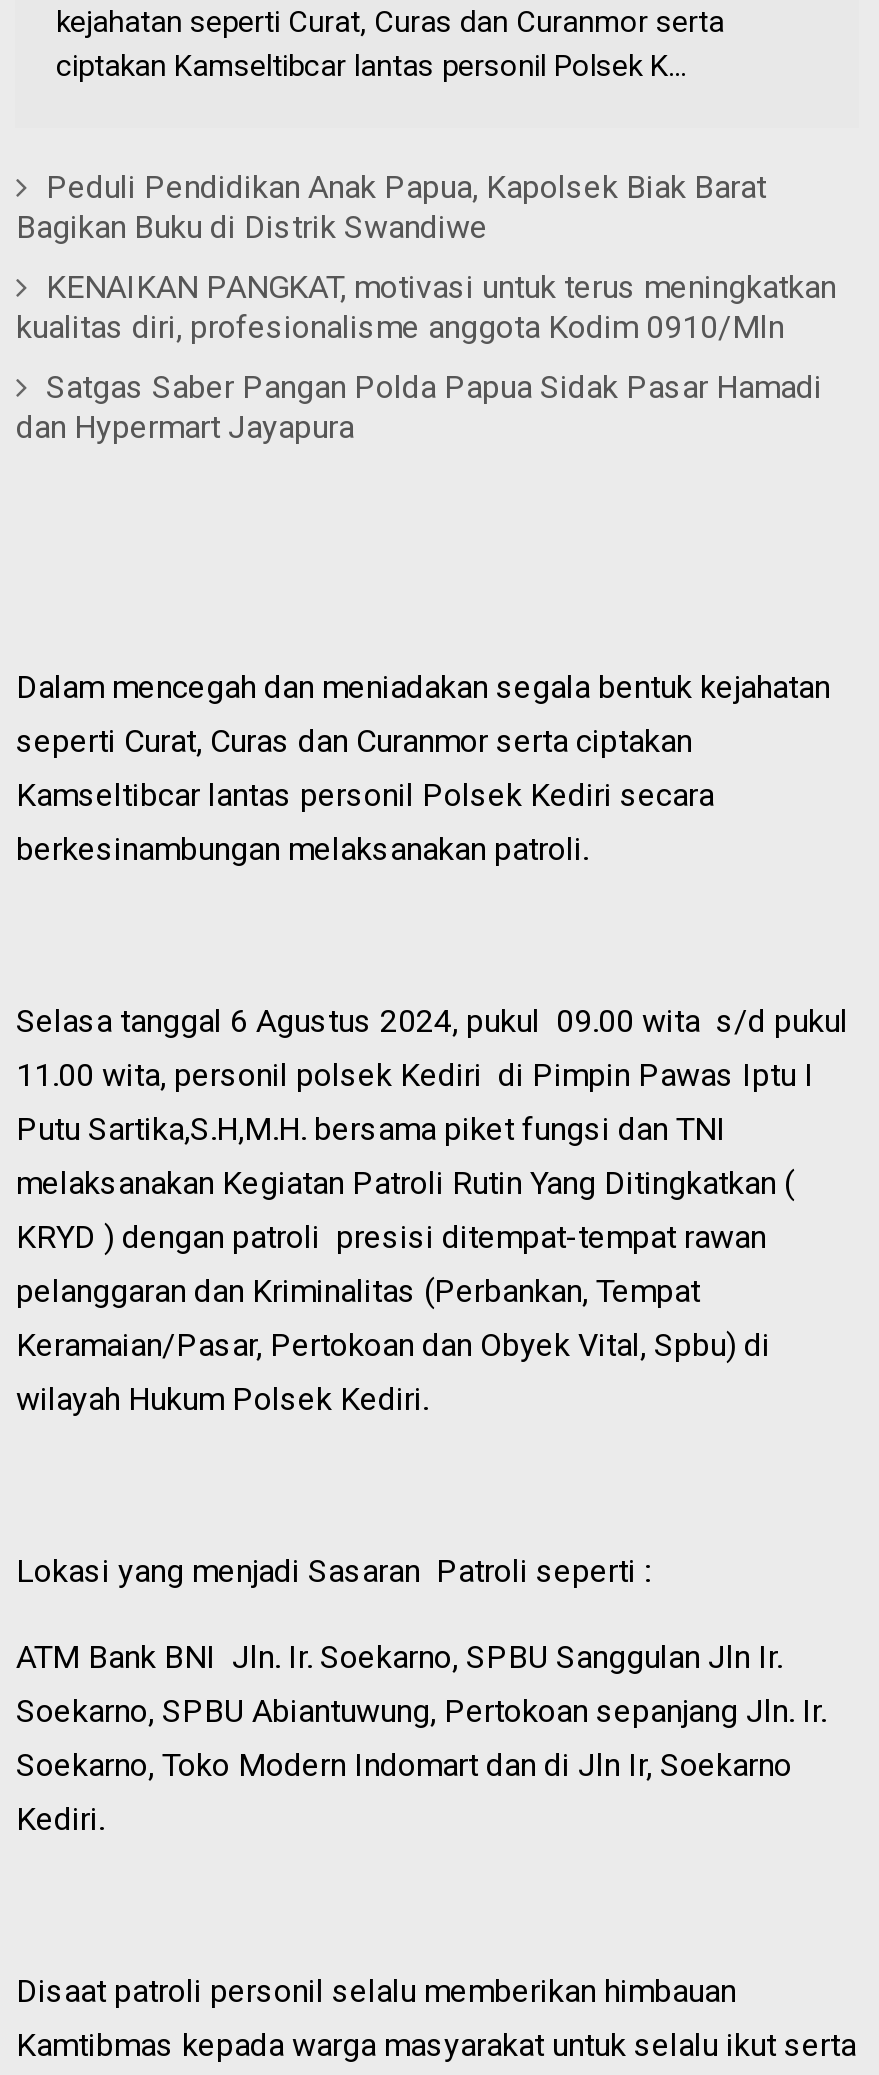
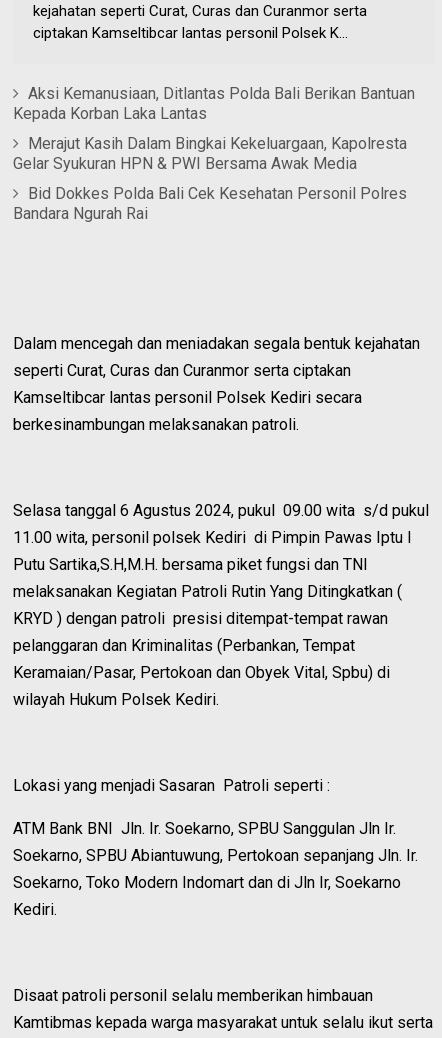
[16,168,766,246] Peduli Pendidikan Anak Papua, Kapolsek Biak Barat | Bagikan Buku di Distrik Swandiwe -> [13,84,415,123] Aksi Kemanusiaan, Ditlantas Polda Bali Berikan Bantuan | Kepada Korban Laka Lantas
[16,268,836,346] KENAIKAN PANGKAT, motivasi untuk terus meningkatkan | kualitas diri, profesionalisme anggota Kodim 0910/Mln -> [13,134,407,173] Merajut Kasih Dalam Bingkai Kekeluargaan, Kapolresta | Gelar Syukuran HPN & PWI Bersama Awak Media
[16,368,822,446] Satgas Saber Pangan Polda Papua Sidak Pasar Hamadi | dan Hypermart Jayapura -> [13,184,407,223] Bid Dokkes Polda Bali Cek Kesehatan Personil Polres | Bandara Ngurah Rai

